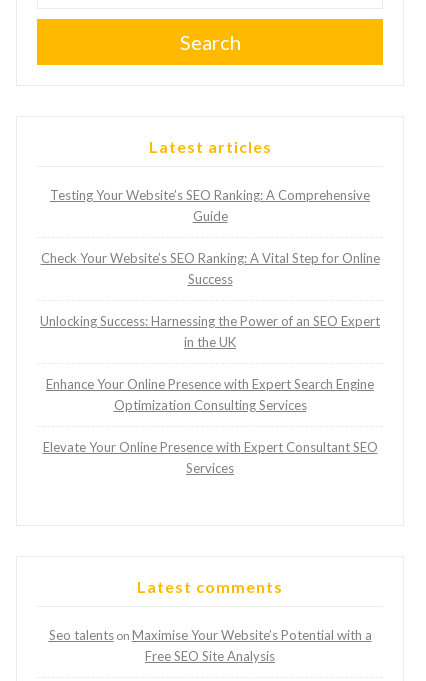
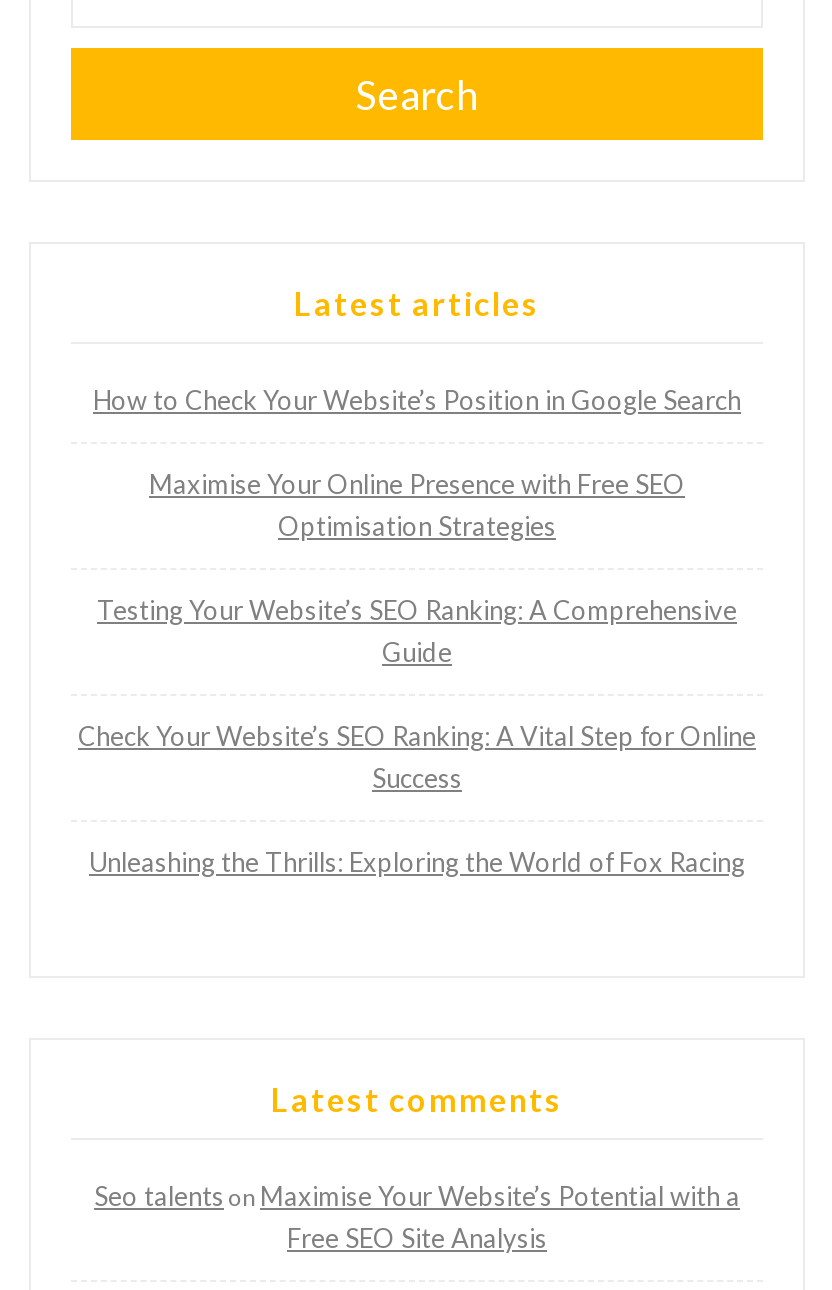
none -> [93,384,741,542] How to Check Your Website’s Position in Google Search | Maximise Your Online Presence with Free SEO | Optimisation Strategies
moved [40,187,379,287] -> [78,594,756,794]: Testing Your Website’s SEO Ranking: A Comprehensive | Guide | Check Your Website’s SEO Ranking: A Vital Step for Online | Success
[40,313,380,476] Unlocking Success: Harnessing the Power of an SEO Expert | in the UK | Enhance Your Online Presence with Expert Search Engine | Optimization Consulting Services | Elevate Your Online Presence with Expert Consultant SEO | Services -> [89,846,745,878] Unleashing the Thrills: Exploring the World of Fox Racing

